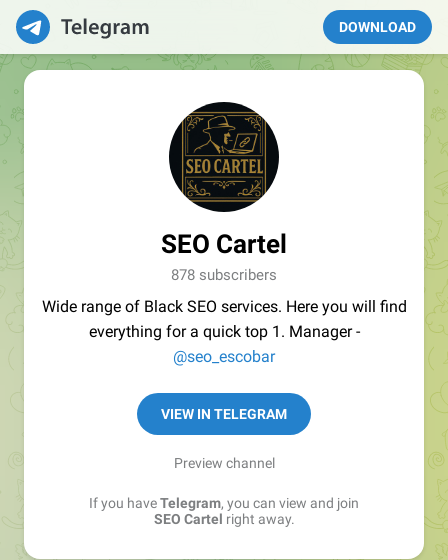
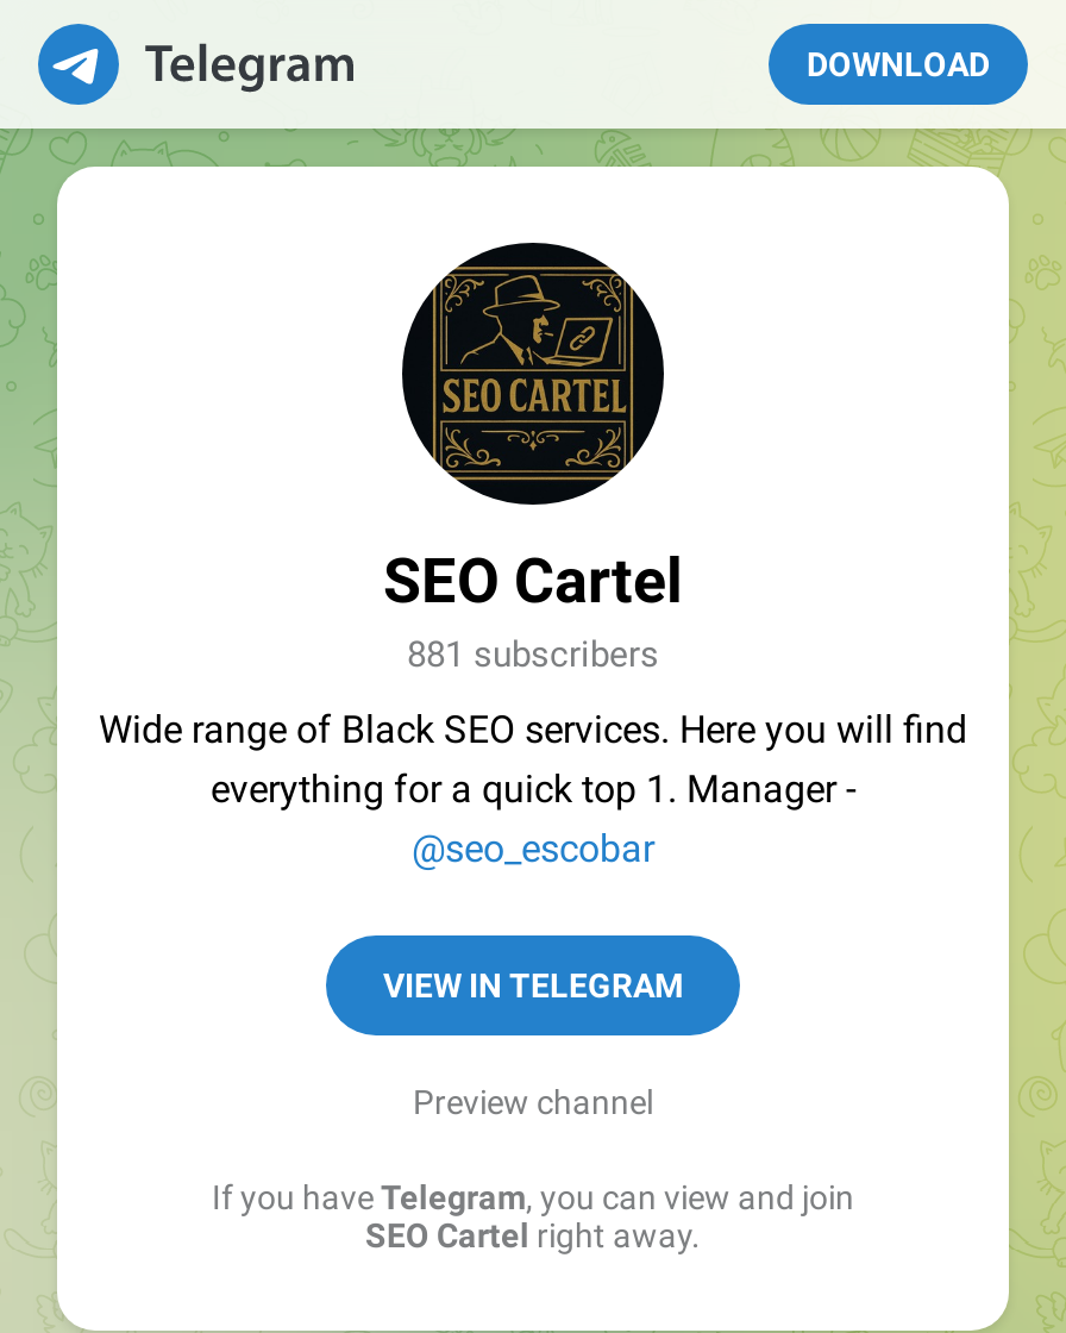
[171,266,277,284] 878 subscribers -> [407,633,659,676] 881 subscribers

